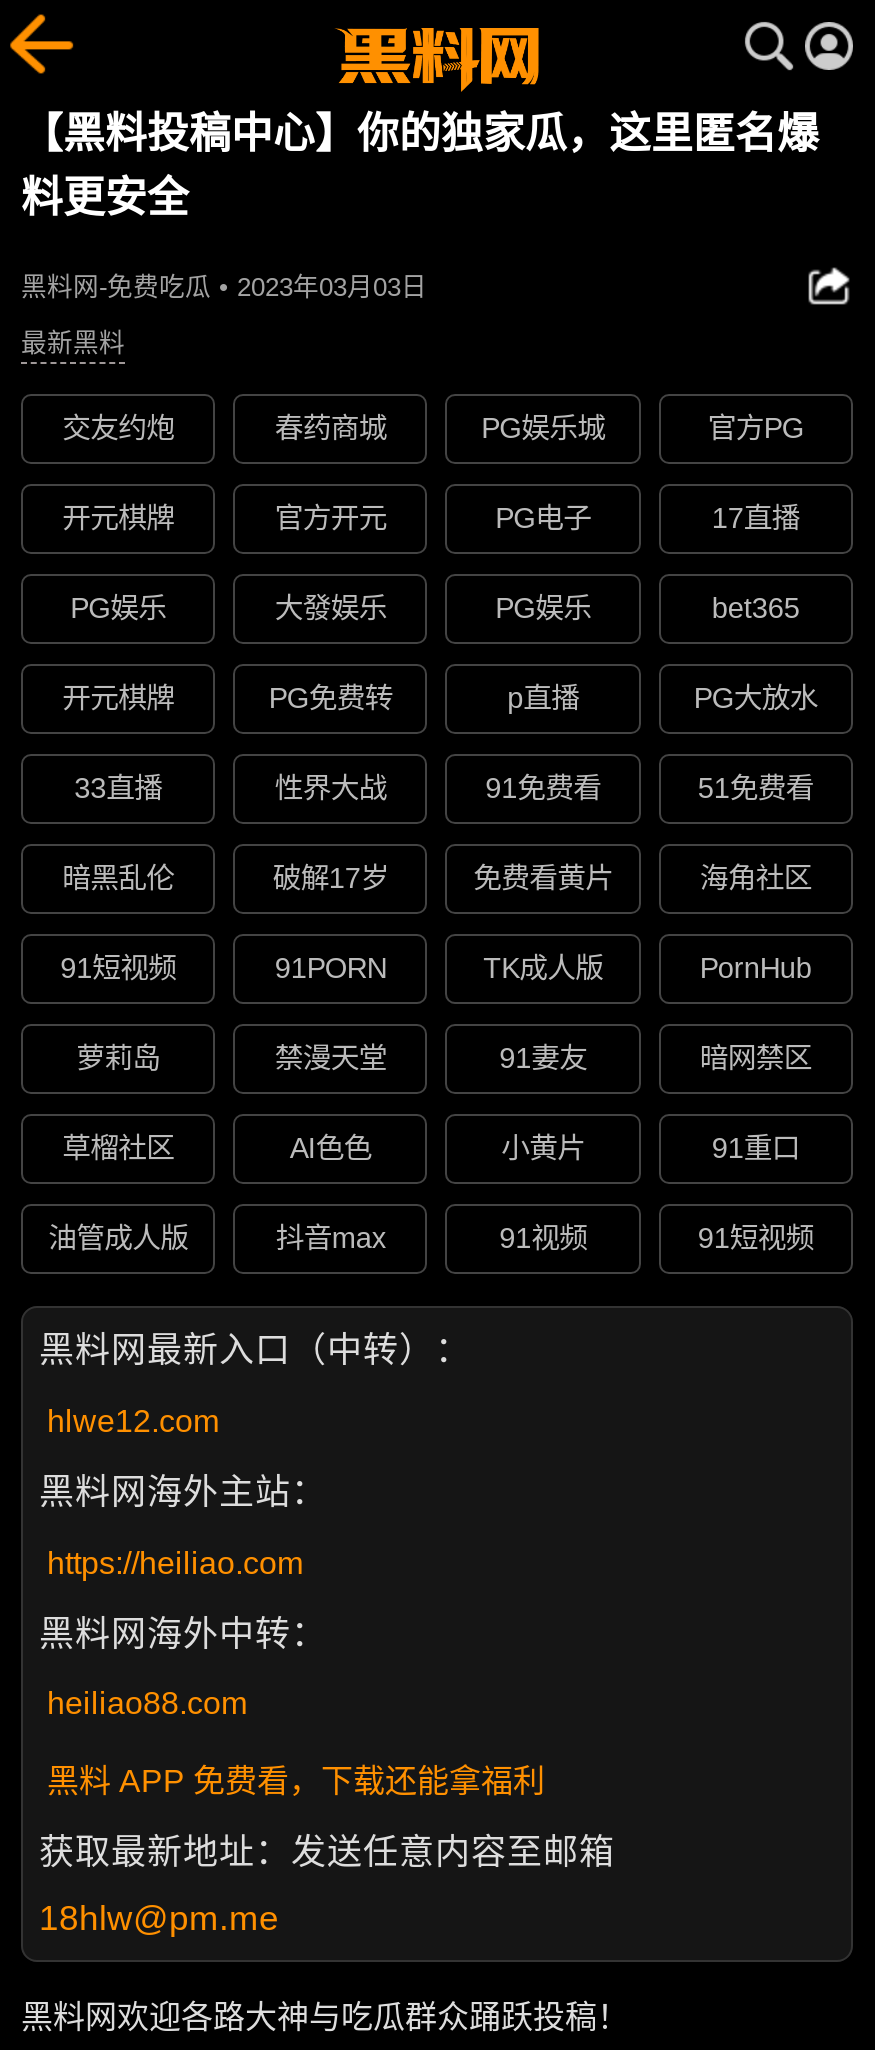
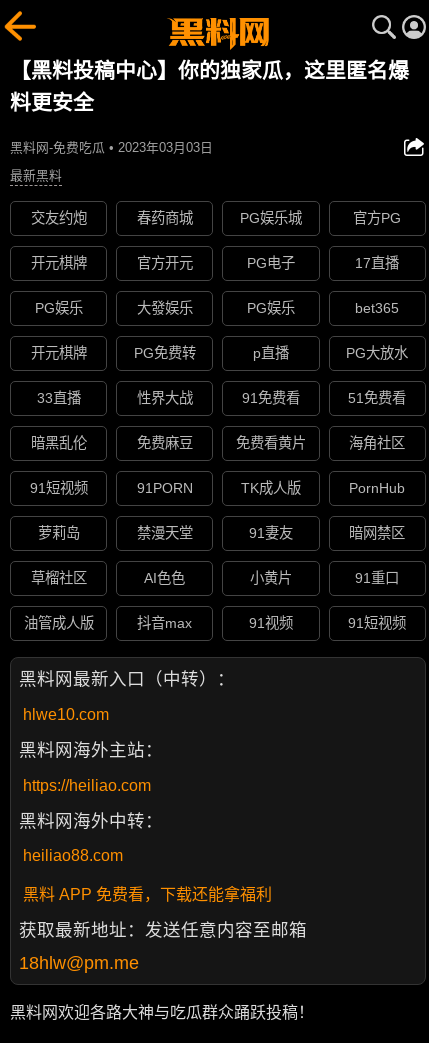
[273,863,389,895] 破解17岁 -> [137,435,193,451] 免费麻豆
[47,1404,219,1438] hlwe12.com -> [23,706,109,723] hlwe10.com

